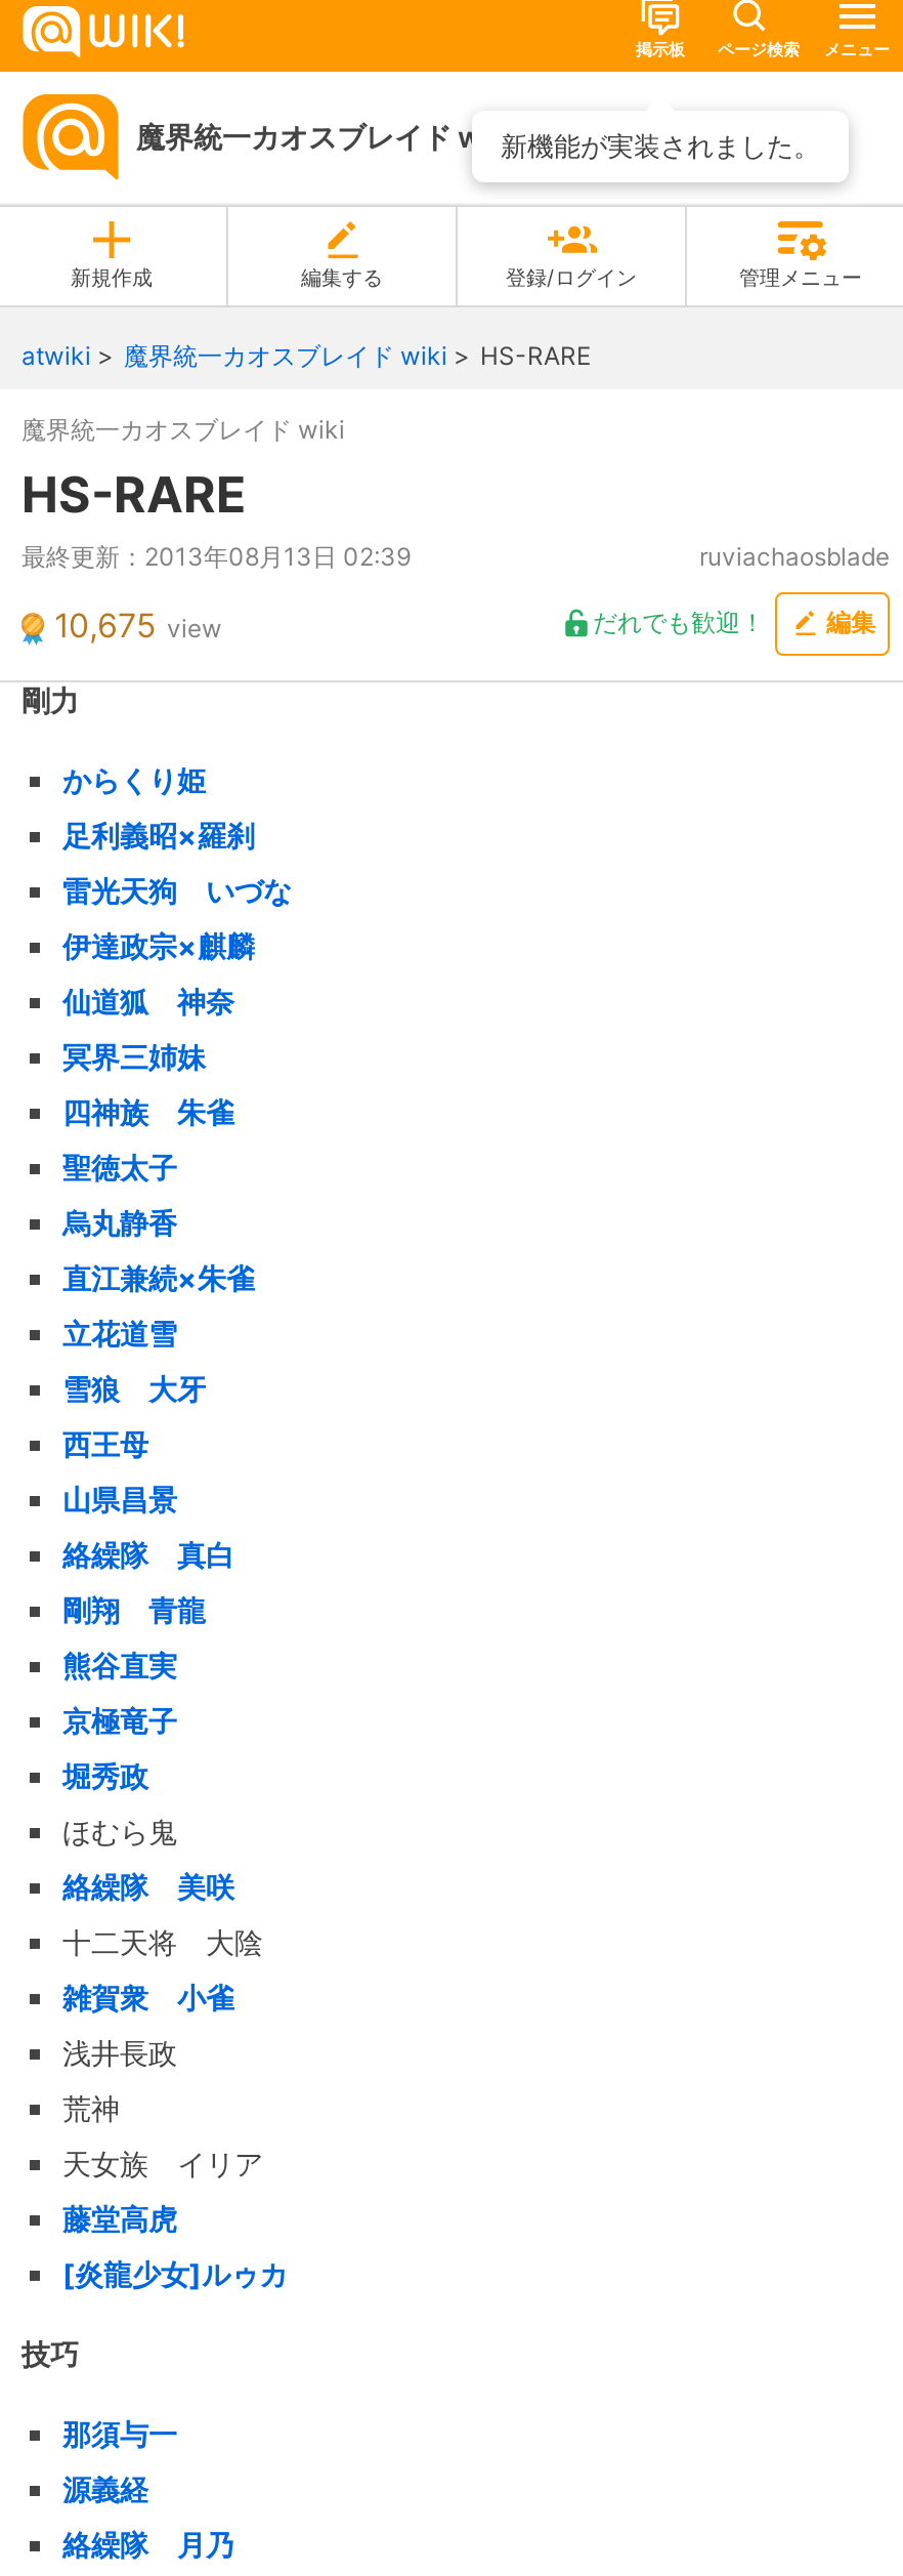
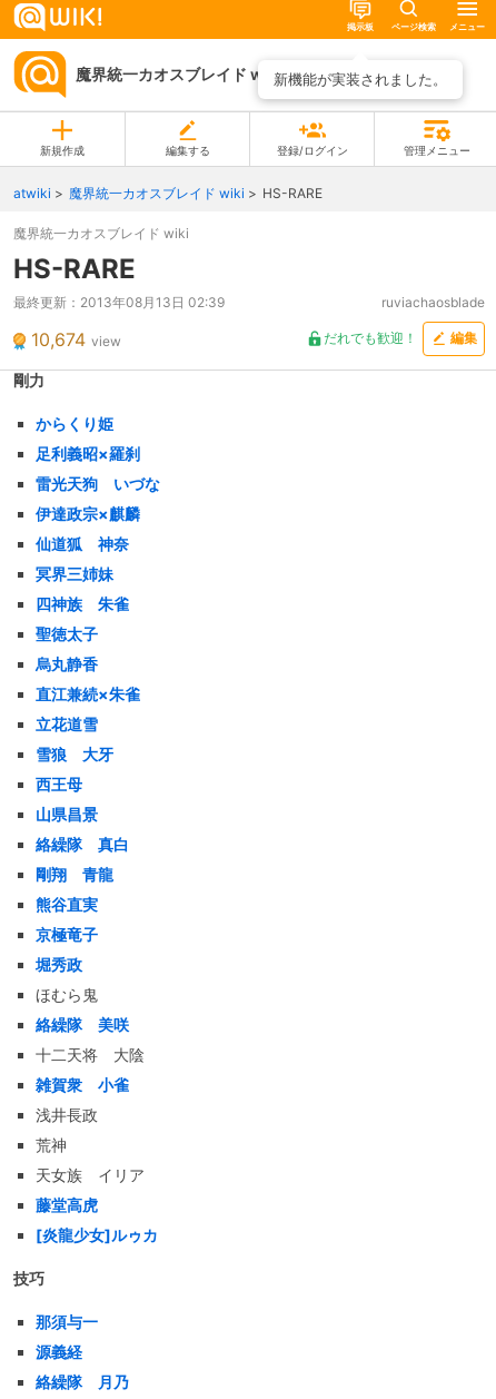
[54,604,222,645] 10,675 view -> [31,328,121,350] 10,674 view

